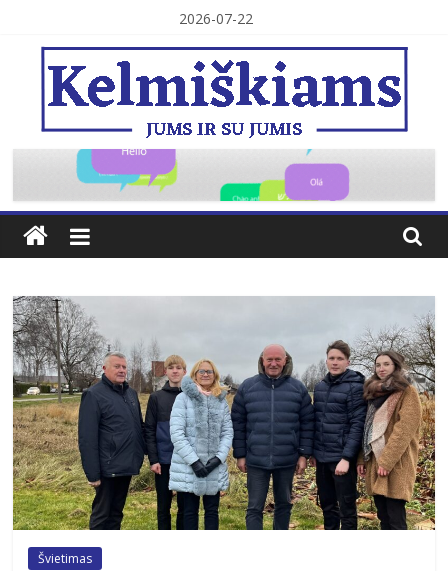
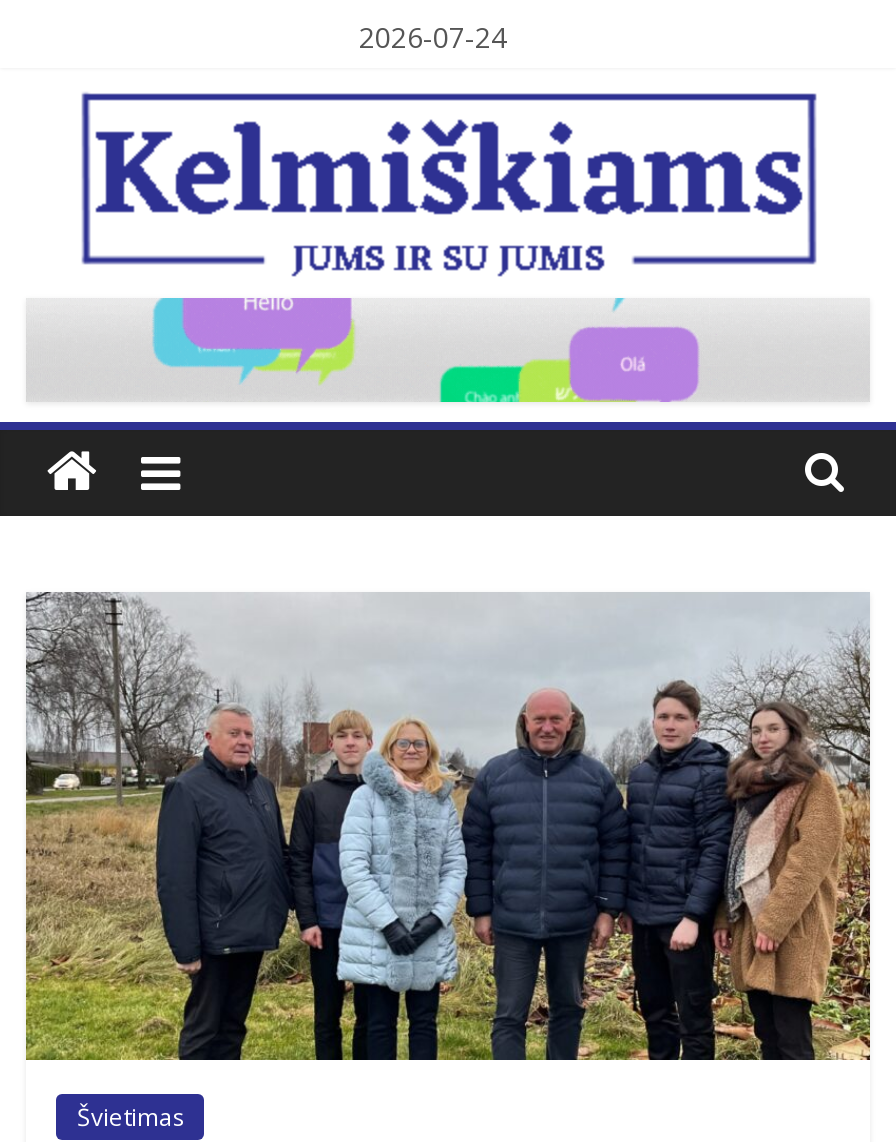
[179,9,253,28] 2026-07-22 -> [359,18,507,56] 2026-07-24

